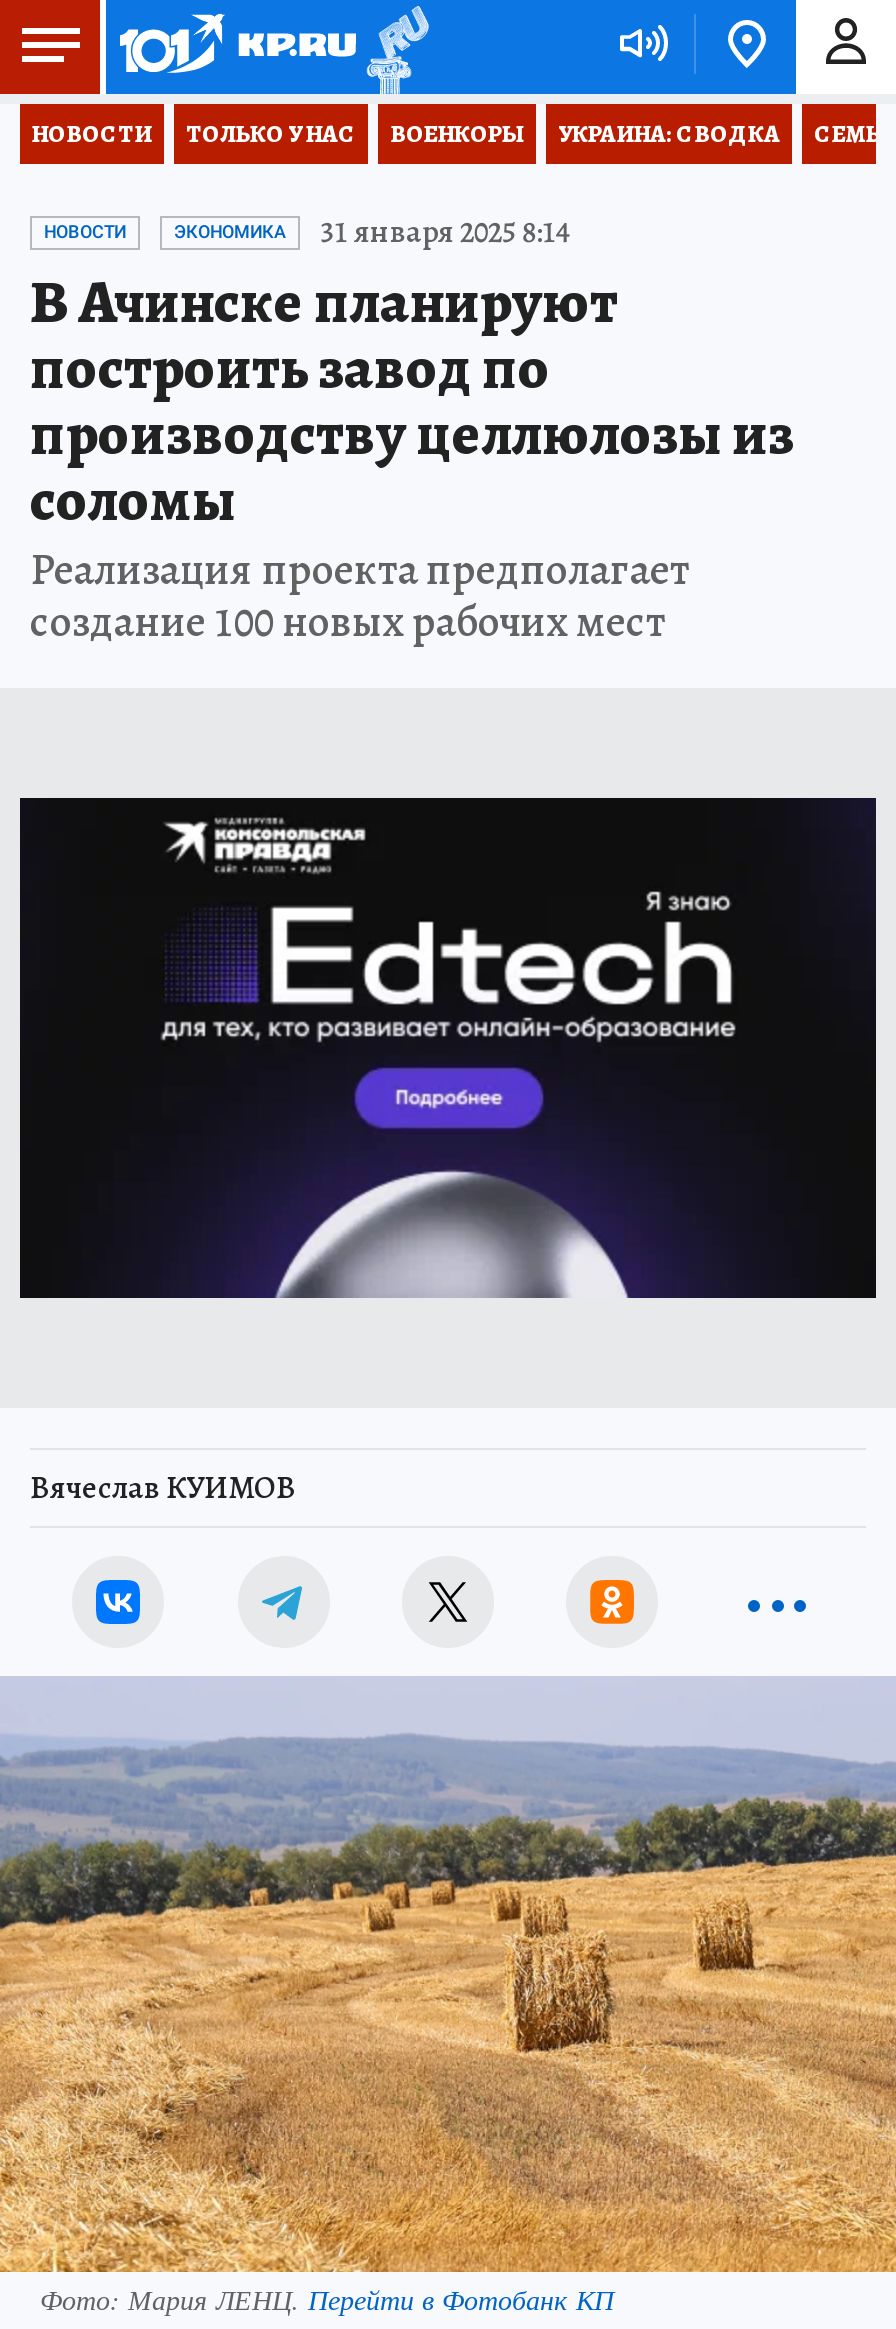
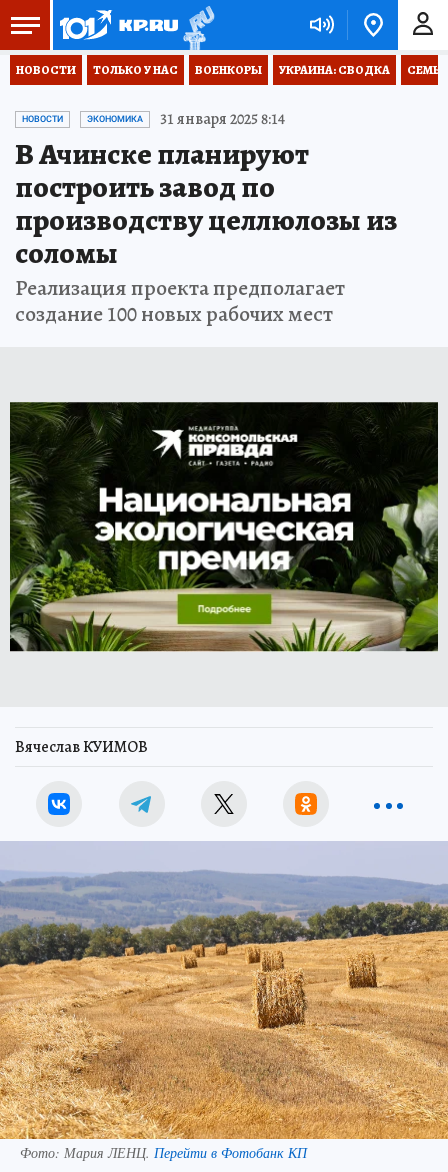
[18,798,878,1300] [image] -> [9,402,439,652] [image]

